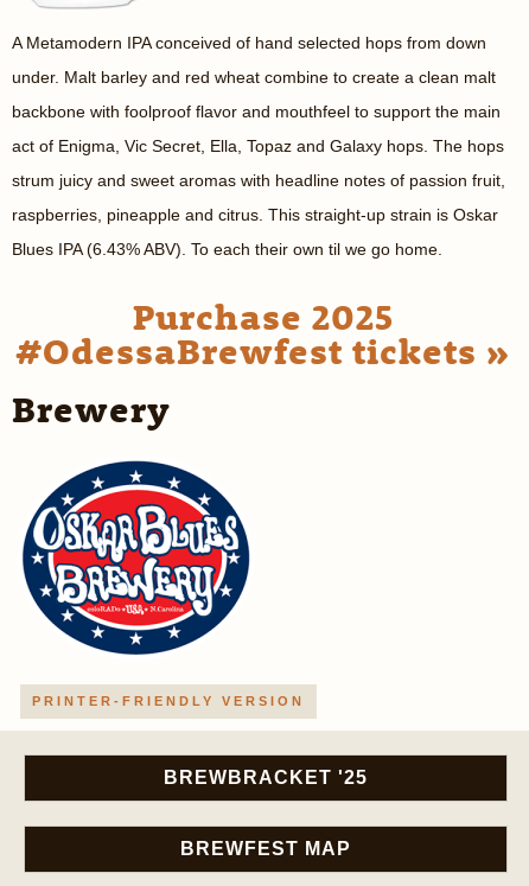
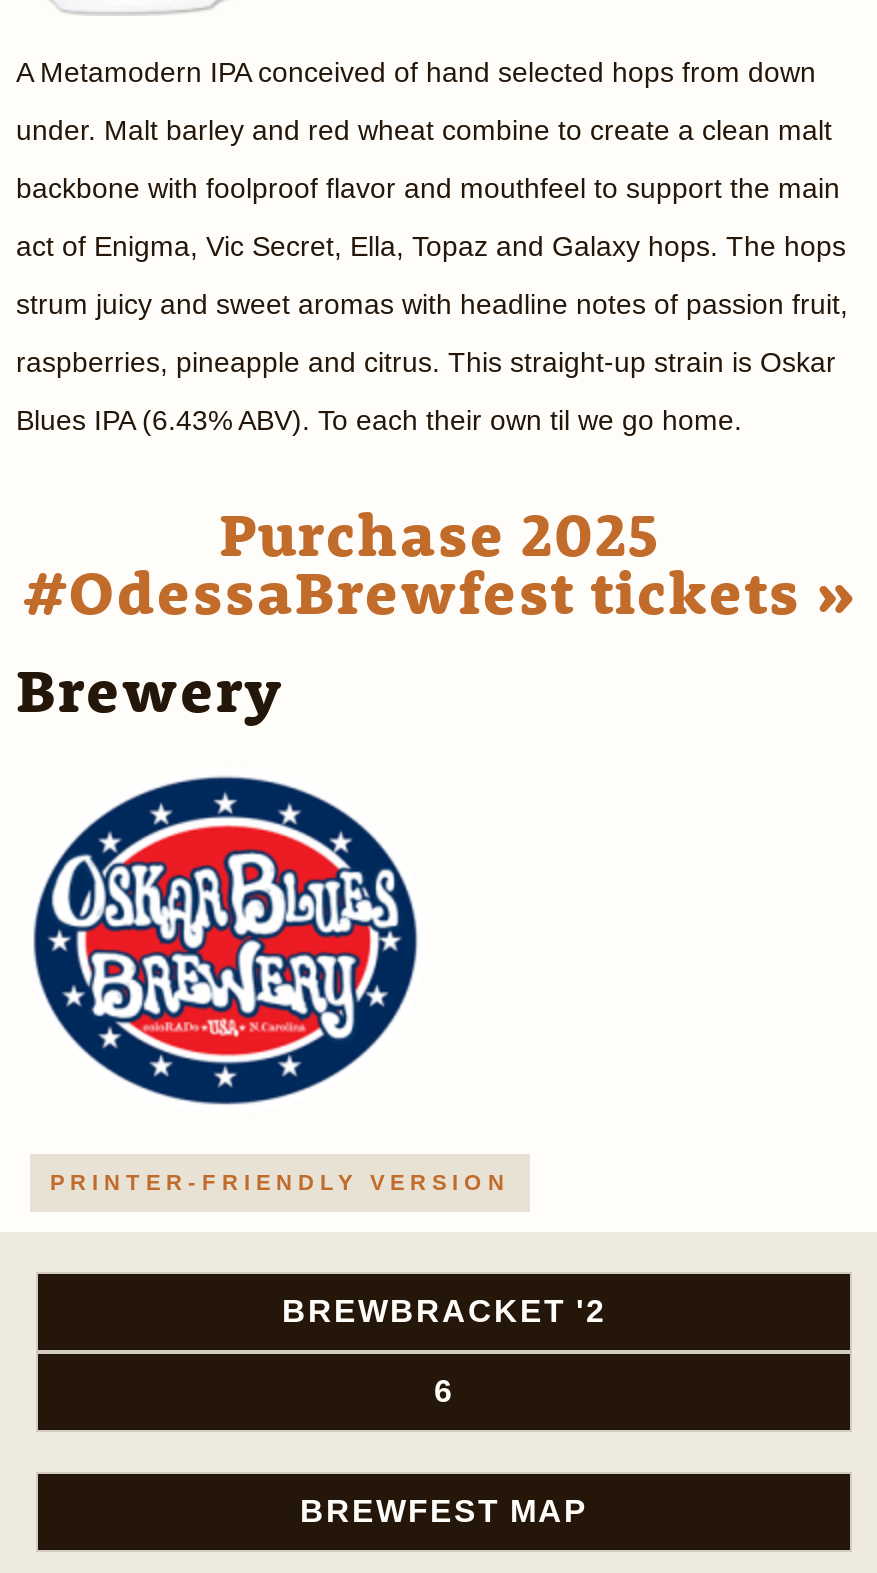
[164,767,368,788] BREWBRACKET '25 -> [282,1294,606,1408] BREWBRACKET '2 | 6

